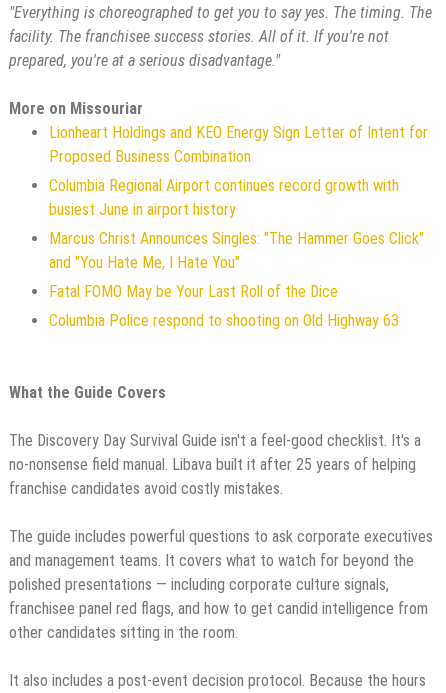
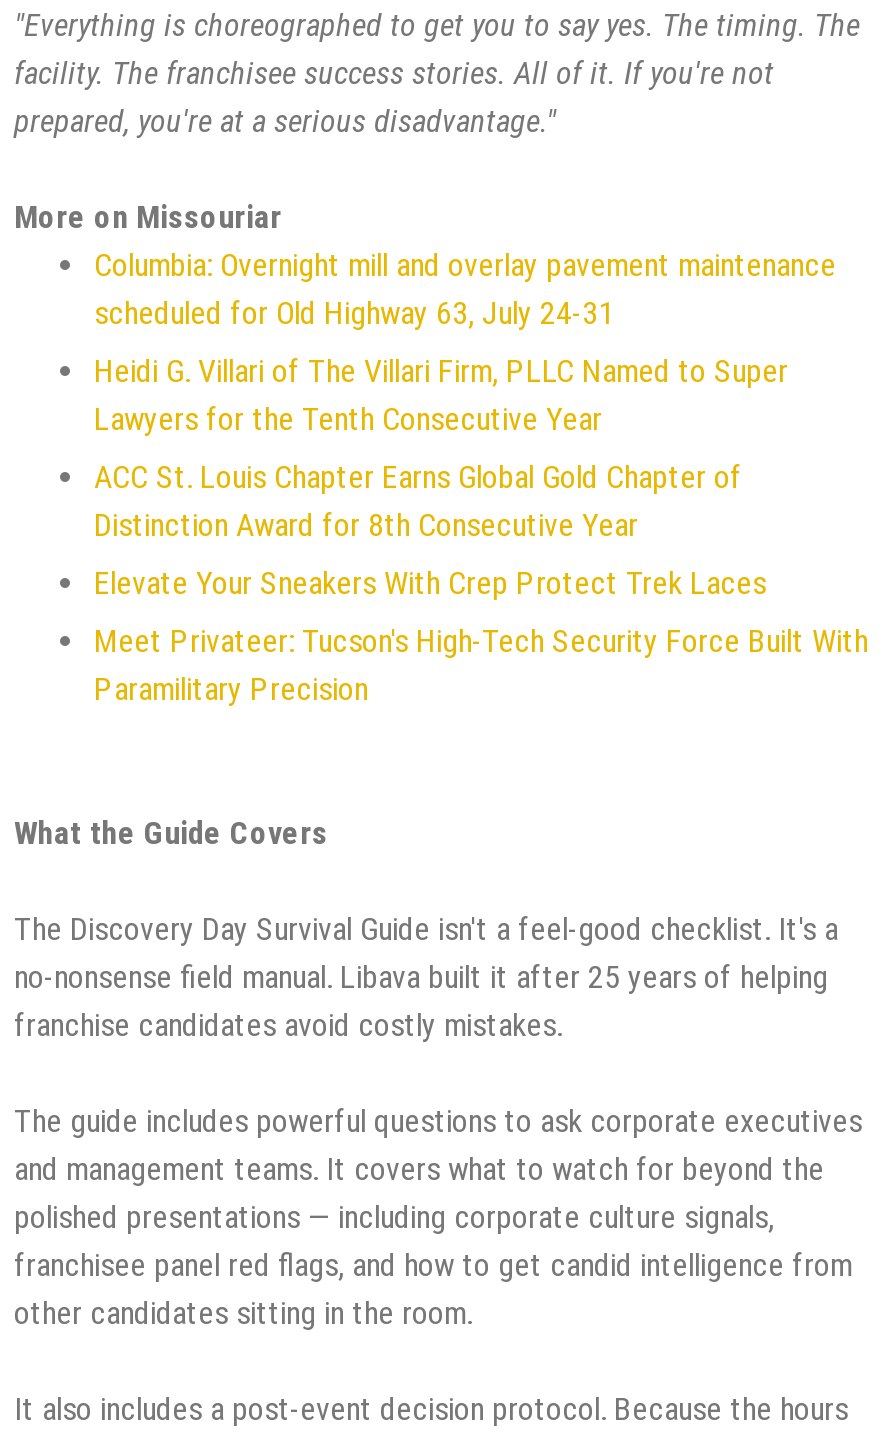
[49,123,428,166] Lionheart Holdings and KEO Energy Sign Letter of Intent for | Proposed Business Combination -> [94,246,836,332] Columbia: Overnight mill and overlay pavement maintenance | scheduled for Old Highway 63, July 24-31
[49,176,399,219] Columbia Regional Airport continues record growth with | busiest June in airport history -> [94,352,788,438] Heidi G. Villari of The Villari Firm, PLLC Named to Super | Lawyers for the Tenth Consecutive Year
[49,229,424,272] Marcus Christ Announces Singles: "The Hammer Goes Click" | and "You Hate Me, I Hate You" -> [94,458,742,544] ACC St. Louis Chapter Earns Global Gold Chapter of | Distinction Award for 8th Consecutive Year
[49,282,338,301] Fatal FOMO May be Your Last Roll of the Dice -> [94,564,766,602] Elevate Your Sneakers With Crep Protect Trek Laces
[49,311,399,330] Columbia Police respond to shooting on Old Highway 63 -> [94,622,868,708] Meet Privateer: Tucson's High-Tech Security Force Built With | Paramilitary Precision

